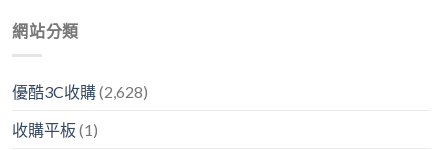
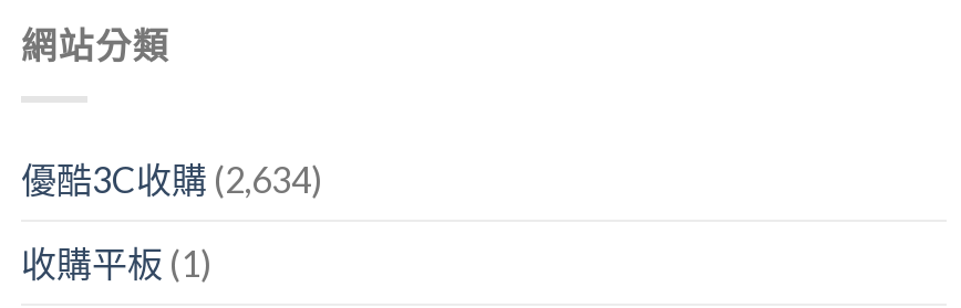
[12,82,148,101] 優酷3C收購(2,628) -> [21,157,322,199] 優酷3C收購(2,634)

